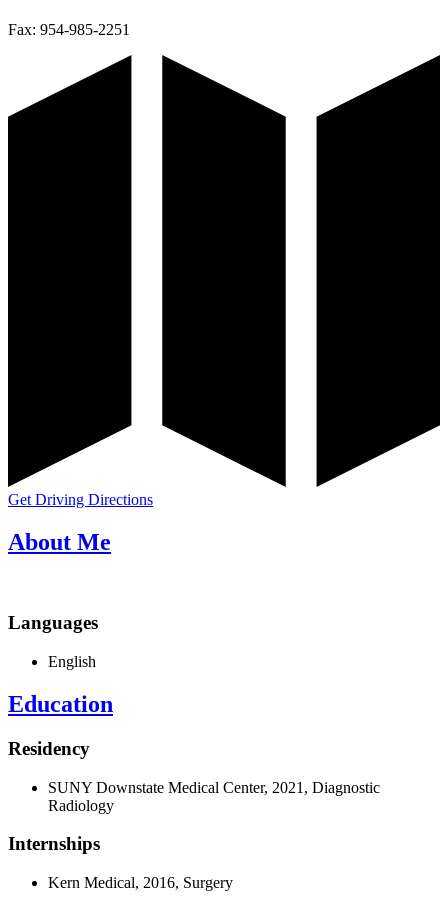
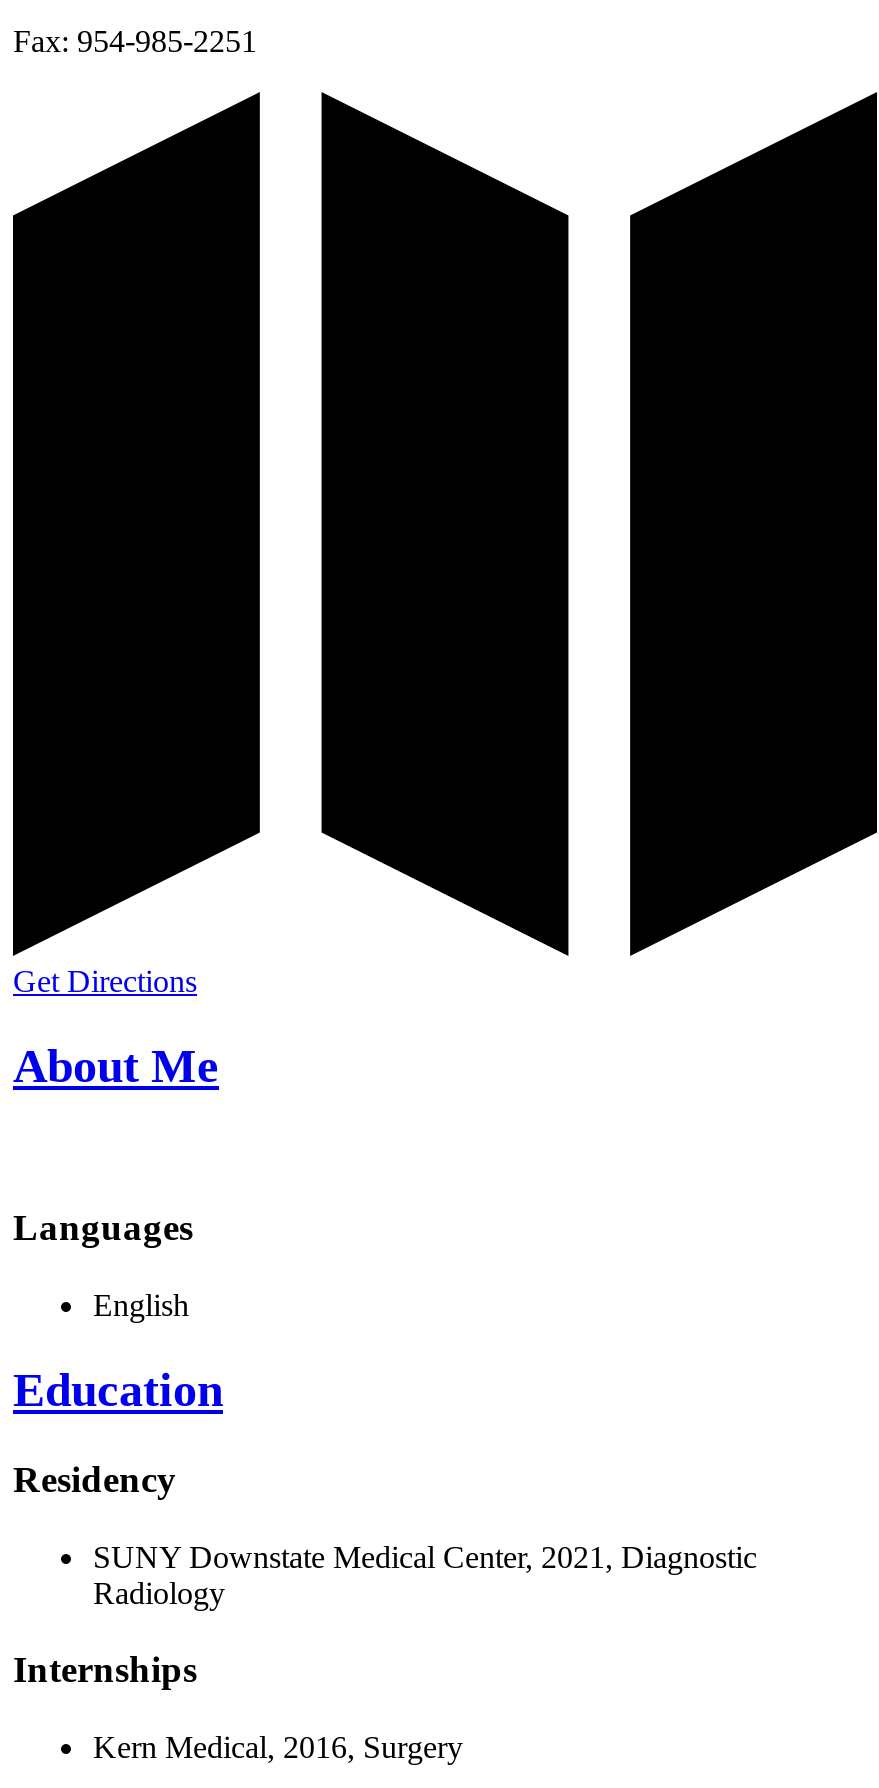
[8,491,153,508] Get Driving Directions -> [13,964,197,998] Get Directions

